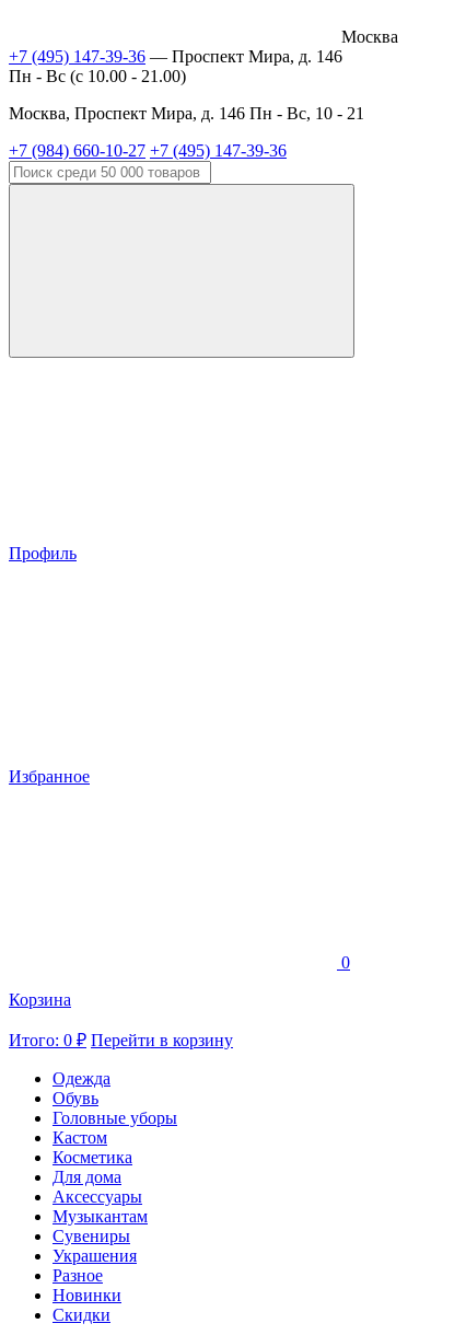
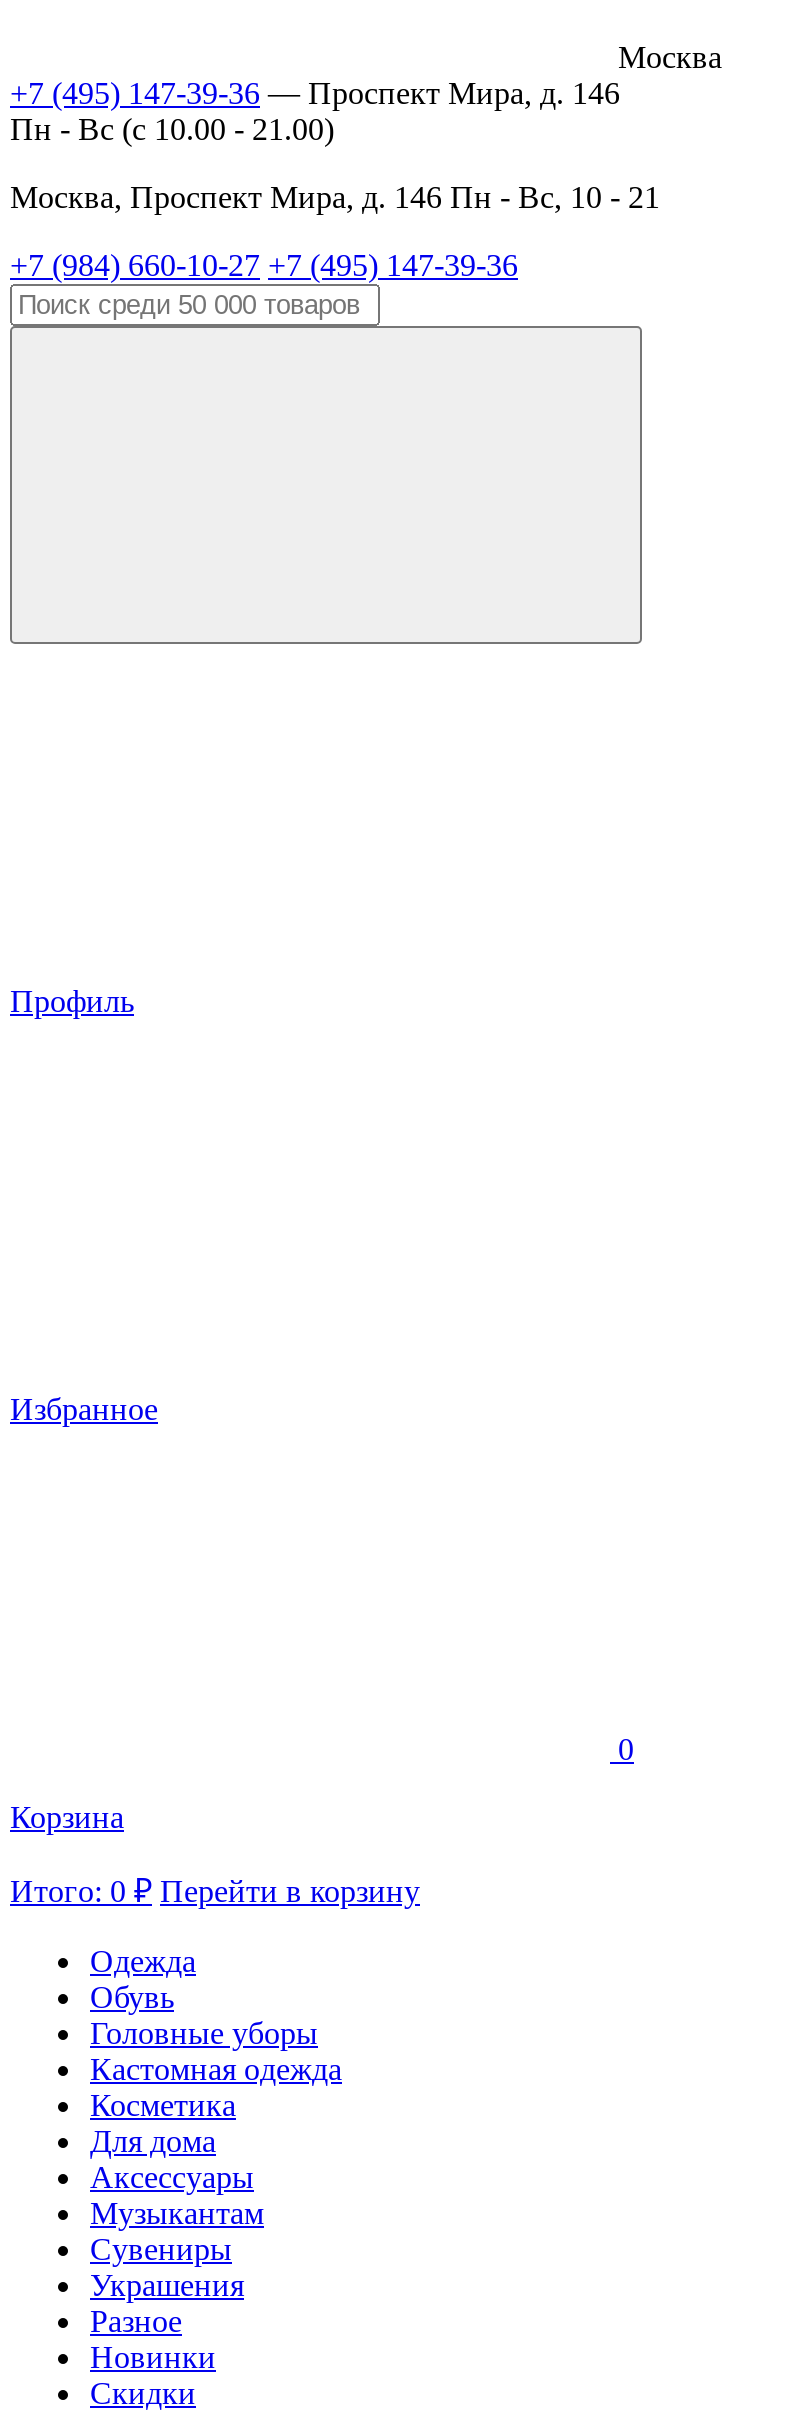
[53,1128,107,1147] Кастом -> [90,2052,342,2086] Кастомная одежда

